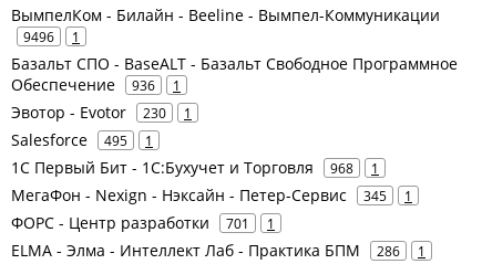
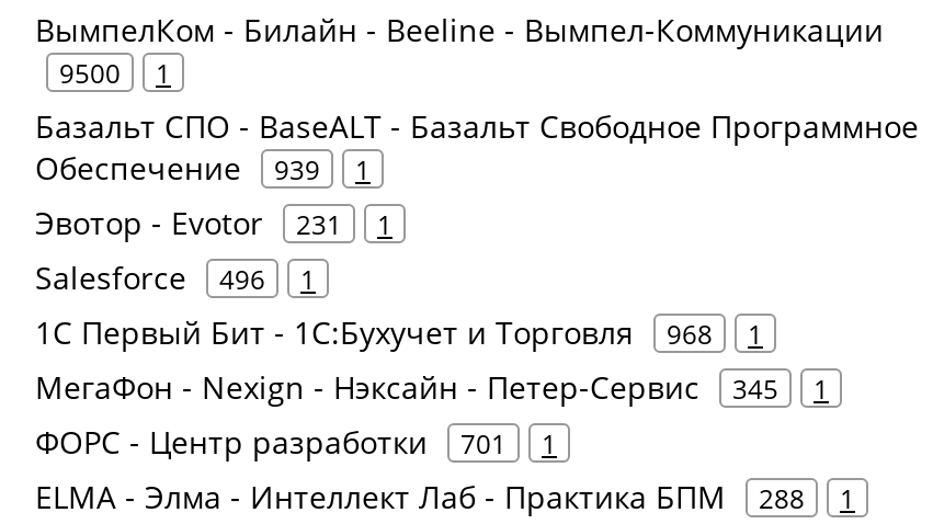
[23,27,80,45] 9496 1 -> [59,54,171,89] 9500 1
[11,74,181,95] Обеспечение 936 1 -> [35,146,371,188] Обеспечение 939 1
[11,101,192,122] Эвотор - Evotor 230 1 -> [35,201,392,242] Эвотор - Evotor 231 1
[11,129,153,150] Salesforce 495 1 -> [35,256,316,297] Salesforce 496 1
[11,239,425,260] ELMA - Элма - Интеллект Лаб - Практика БПМ 286 1 -> [35,475,855,517] ELMA - Элма - Интеллект Лаб - Практика БПМ 288 1

